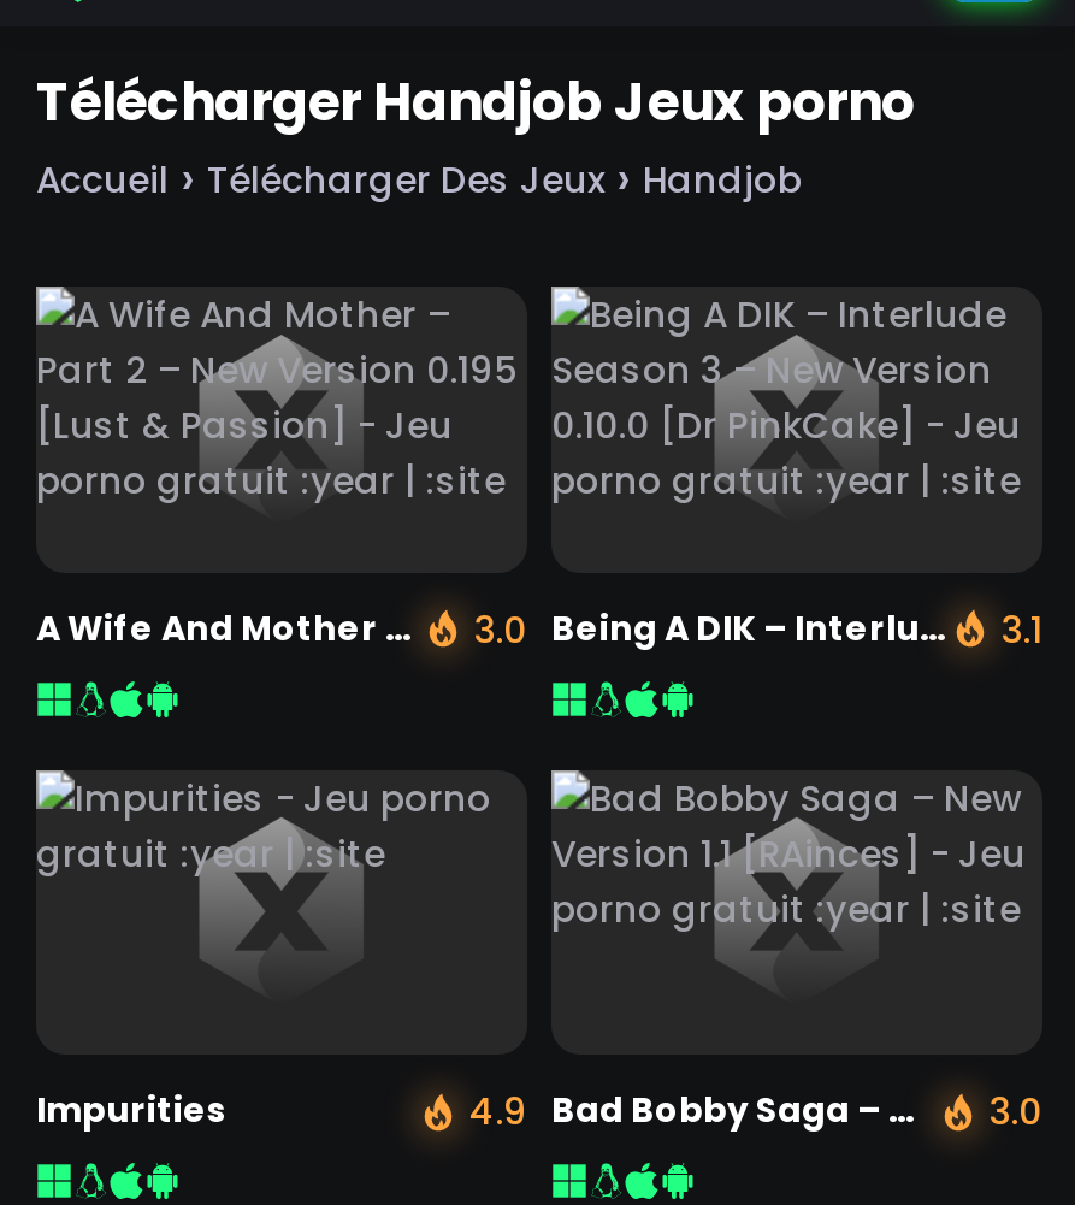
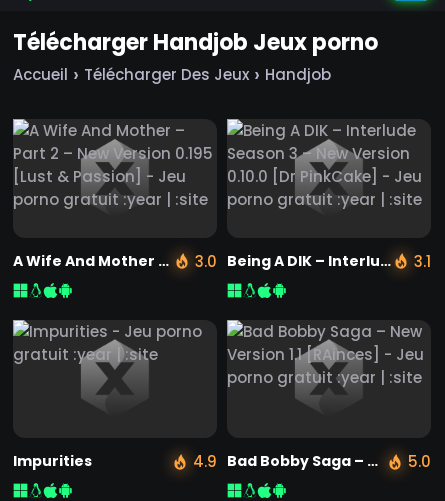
[990,1086,1042,1136] 3.0 -> [408,451,431,472] 5.0

